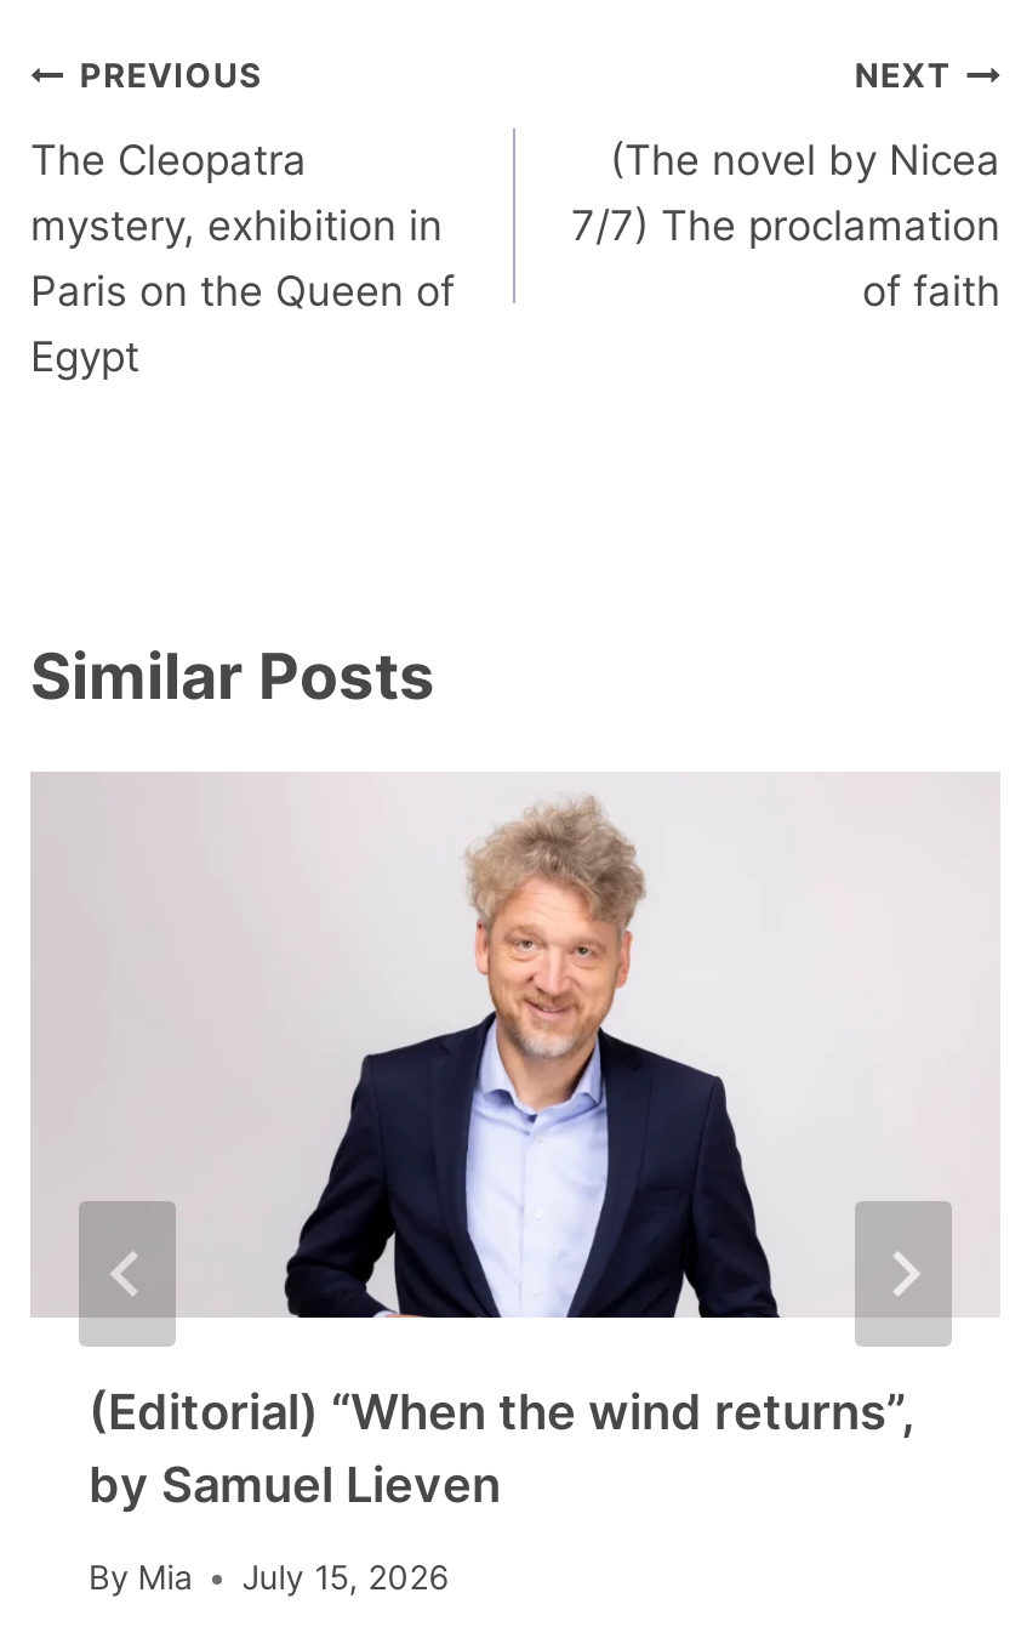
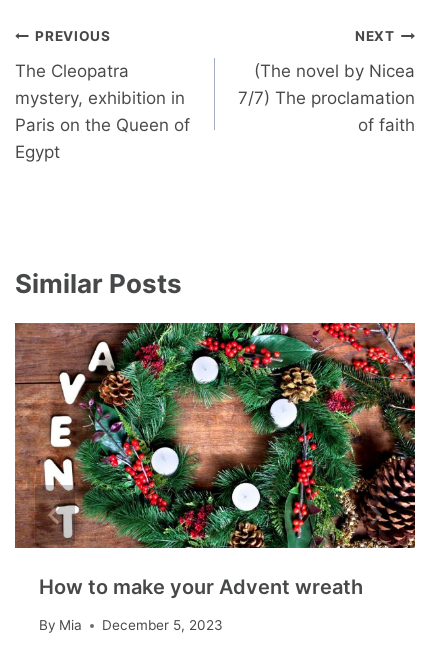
[33,774,1000,1513] [image] | (Editorial) “When the wind returns”, | by Samuel Lieven -> [15,322,416,599] [image] | How to make your Advent wreath
[89,1559,448,1597] By Mia July 15, 2026 -> [39,617,223,633] By Mia December 5, 2023

